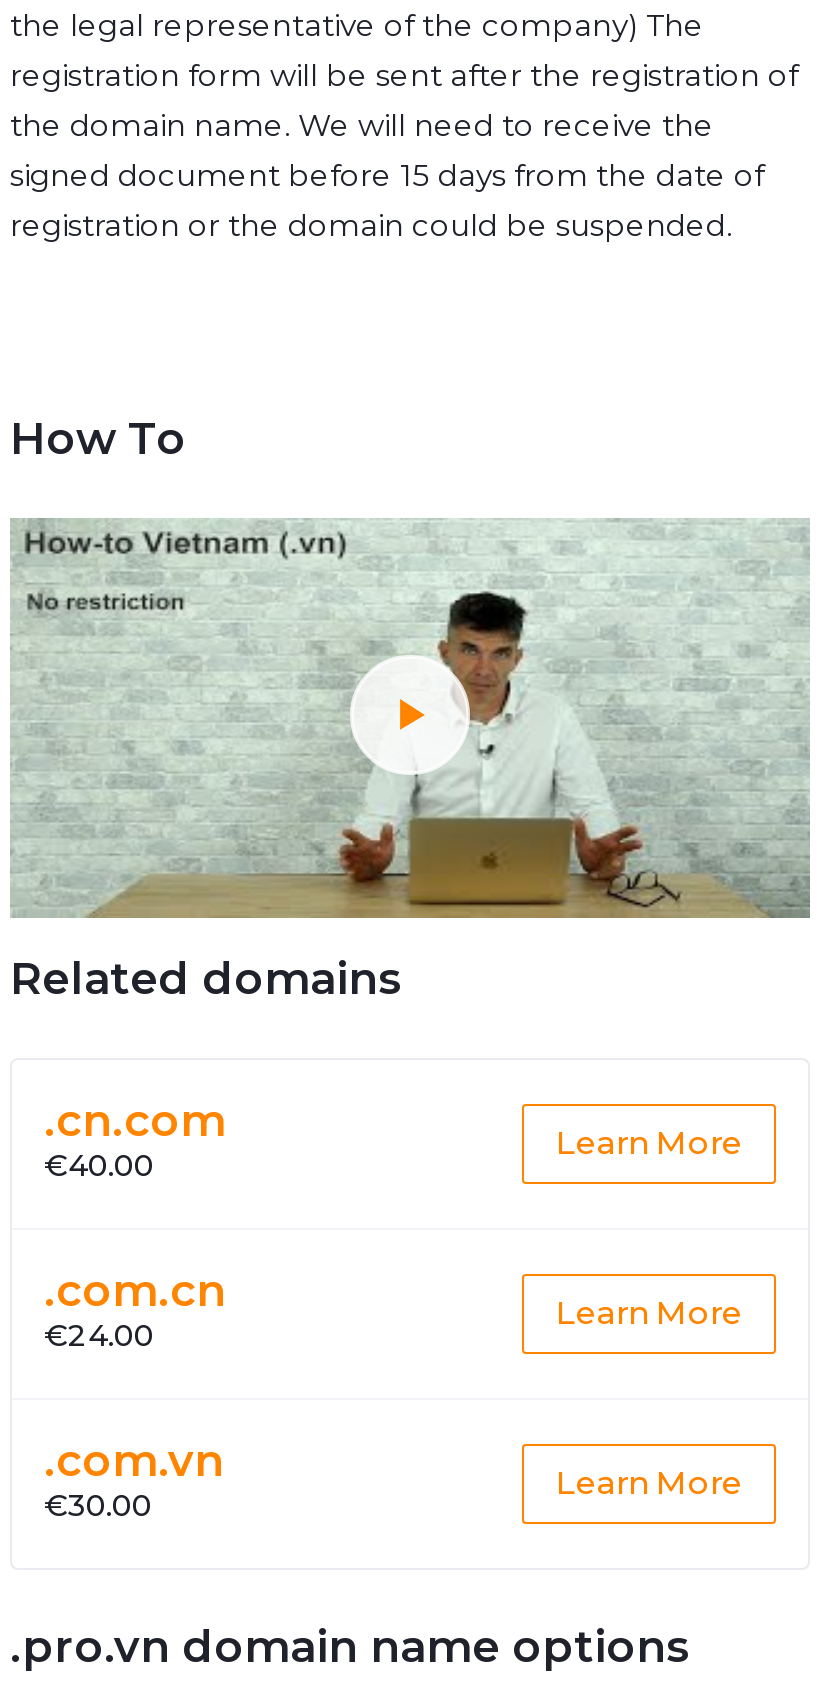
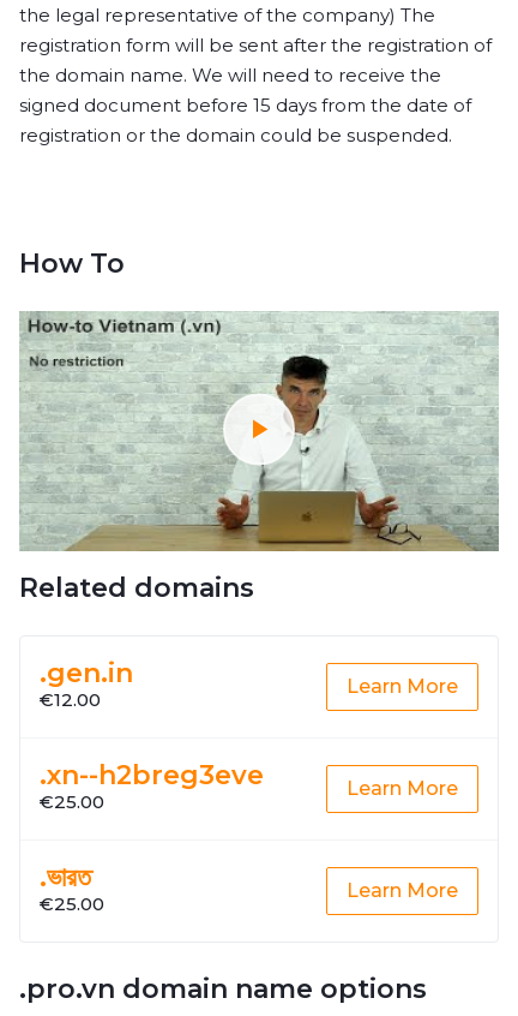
[44,1094,226,1184] .cn.com | €40.00 -> [40,657,133,711] .gen.in | €12.00
[44,1264,226,1354] .com.cn | €24.00 -> [40,759,264,813] .xn--h2breg3eve | €25.00
[44,1434,224,1524] .com.vn | €30.00 -> [40,861,104,915] .ভারত | €25.00

